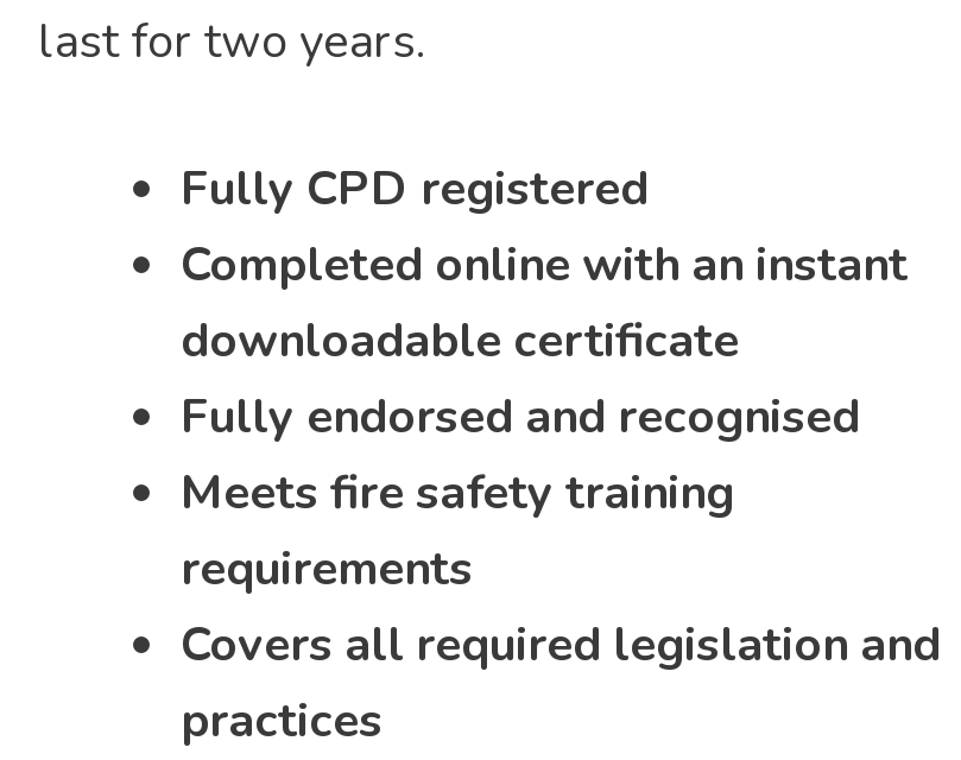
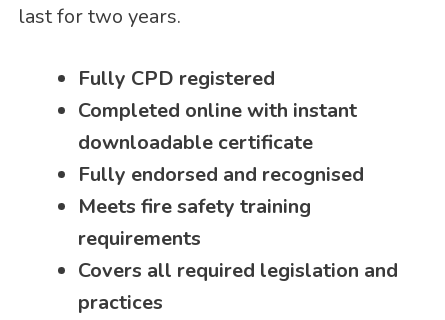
[181,232,908,296] Completed online with an instant -> [78,97,357,124] Completed online with instant

